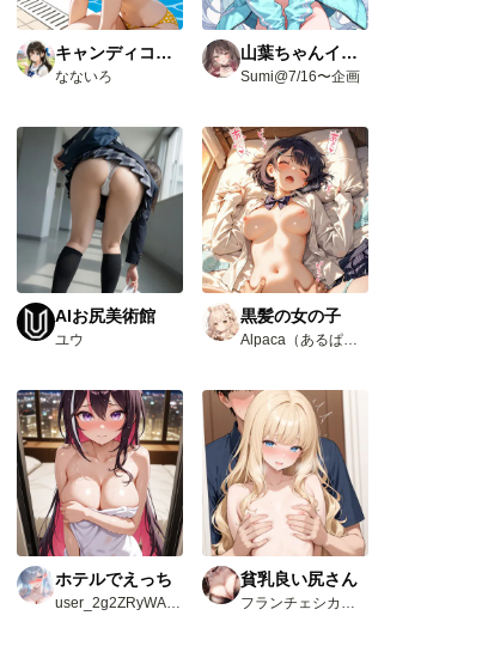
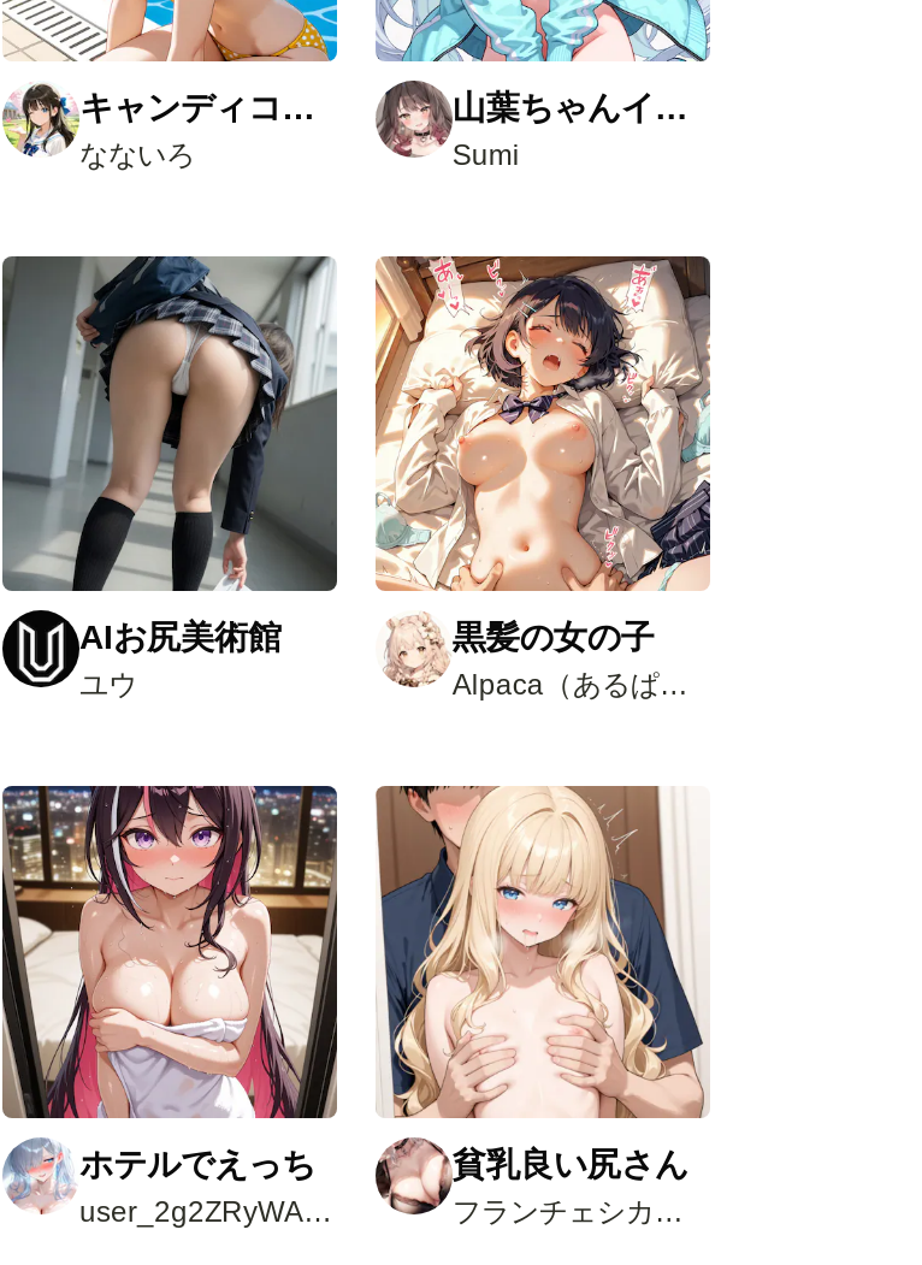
[240,69,360,85] Sumi@7/16〜企画 -> [452,138,520,172] Sumi

